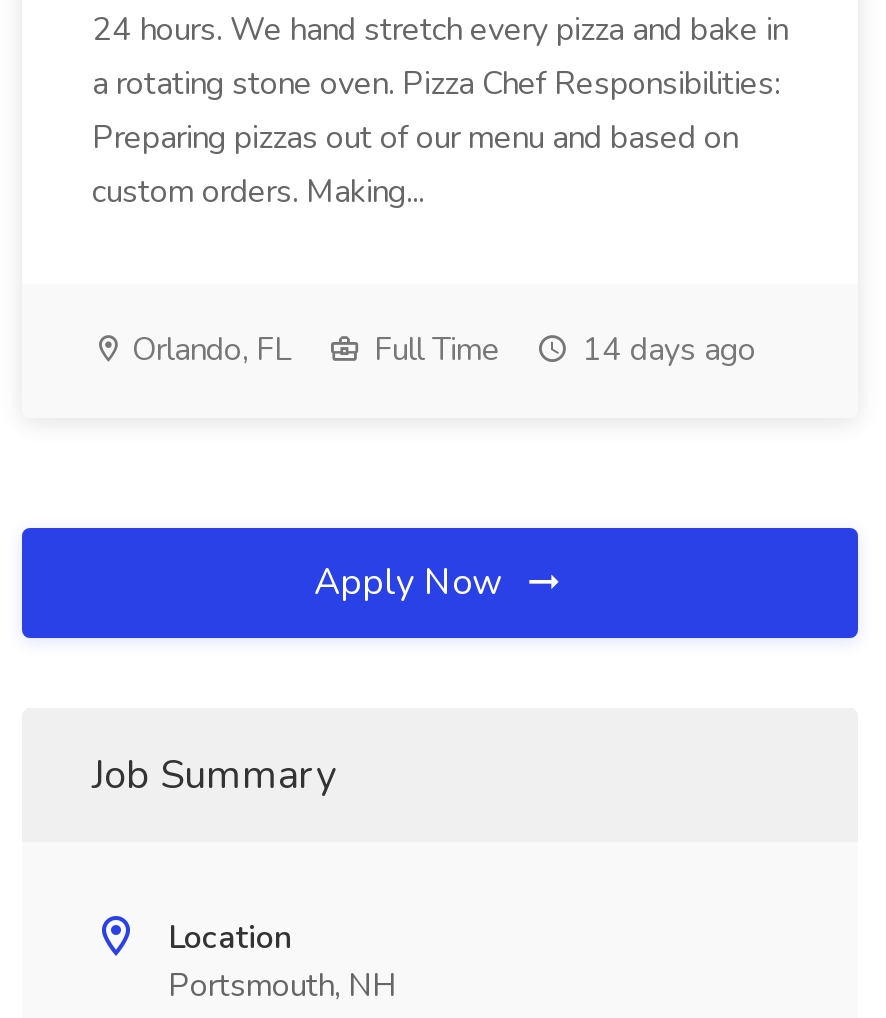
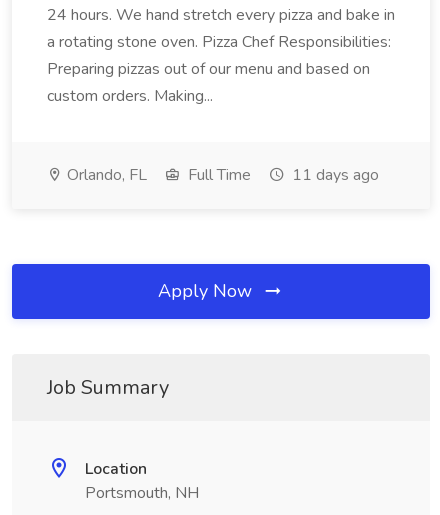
[124,328,756,372] Orlando, FL Full Time 14 days ago -> [63,164,379,186] Orlando, FL Full Time 11 days ago

